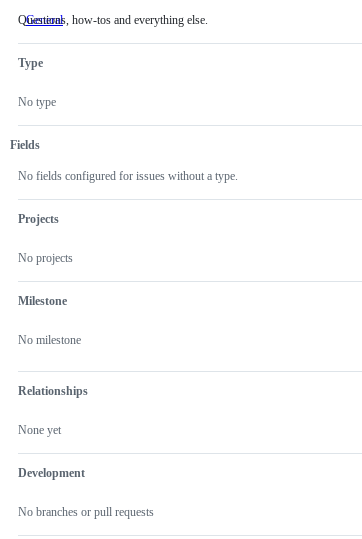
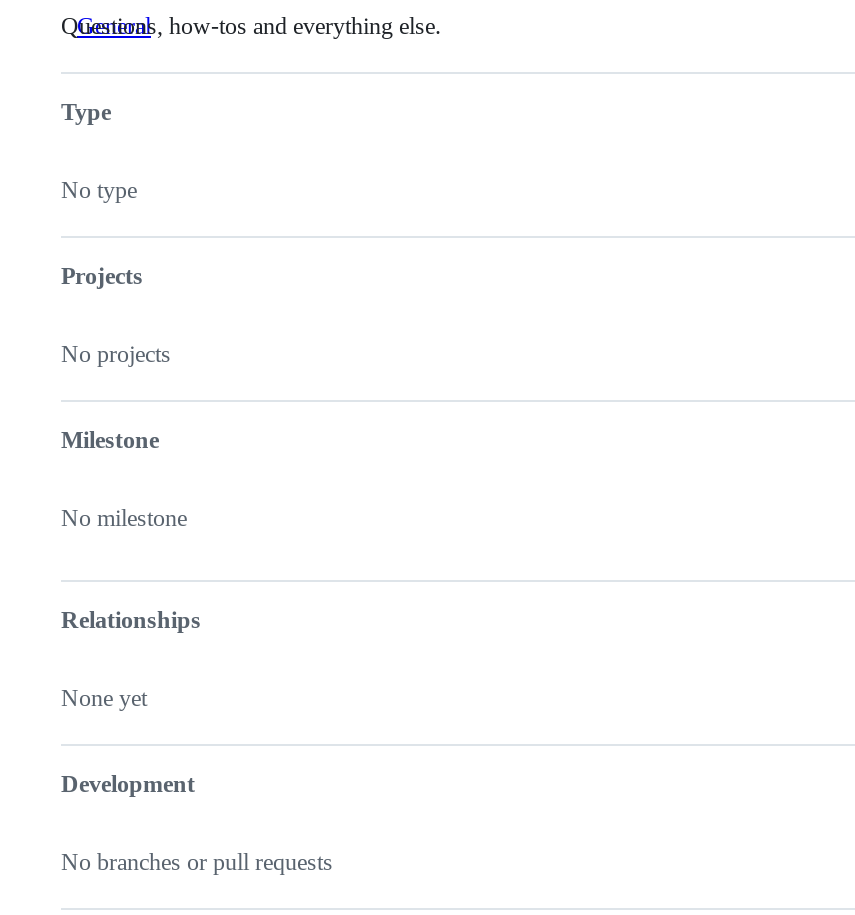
[10,138,238,183] Fields | No fields configured for issues without a type. -> none

